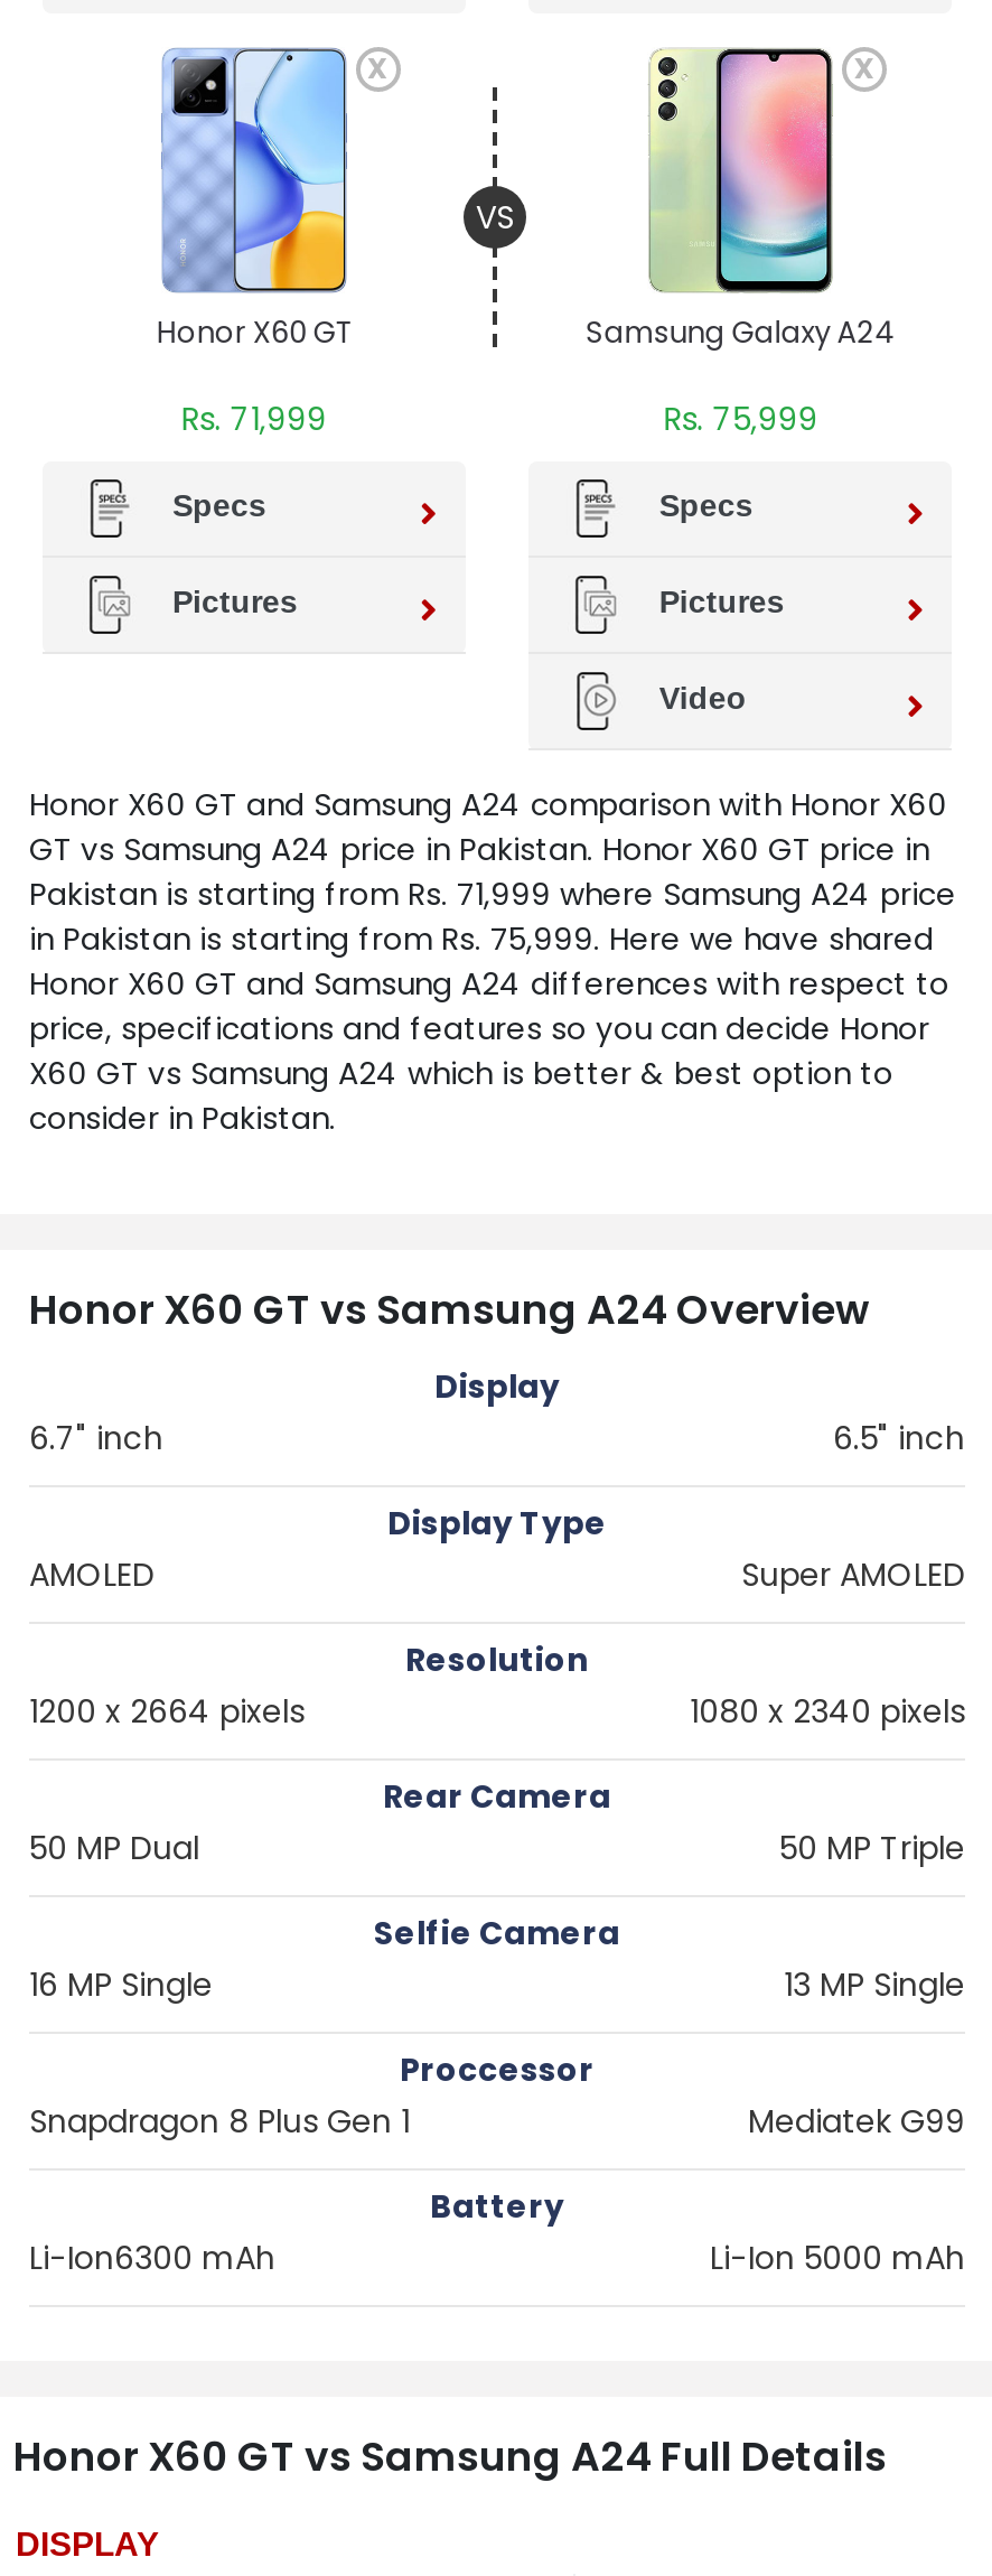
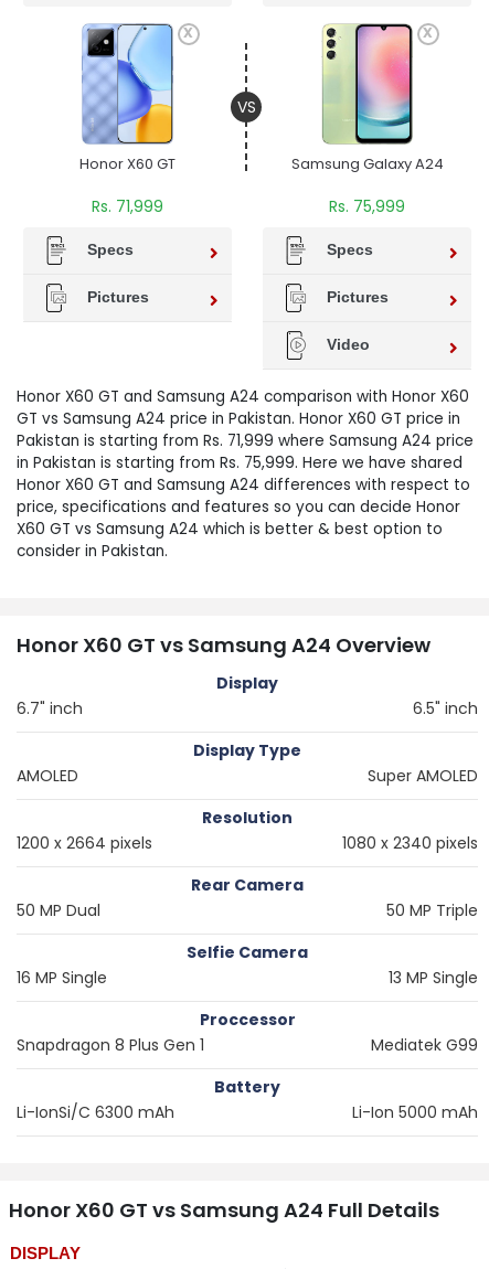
[29,2236,275,2280] Li-Ion6300 mAh -> [17,1101,174,1123] Li-IonSi/C 6300 mAh

